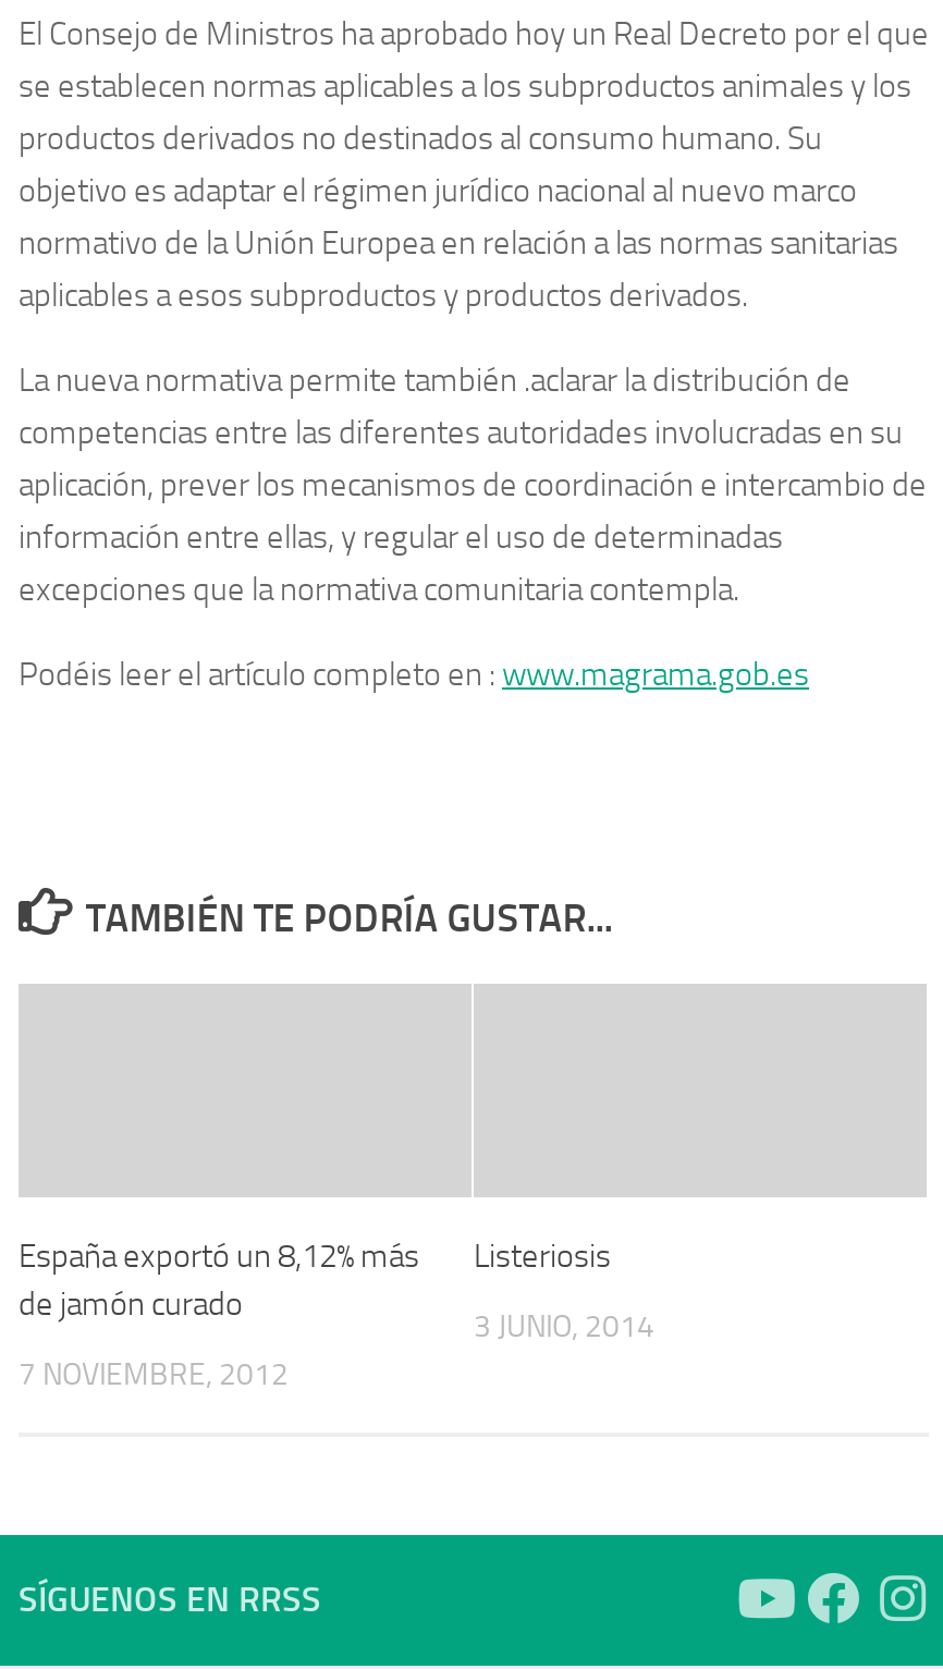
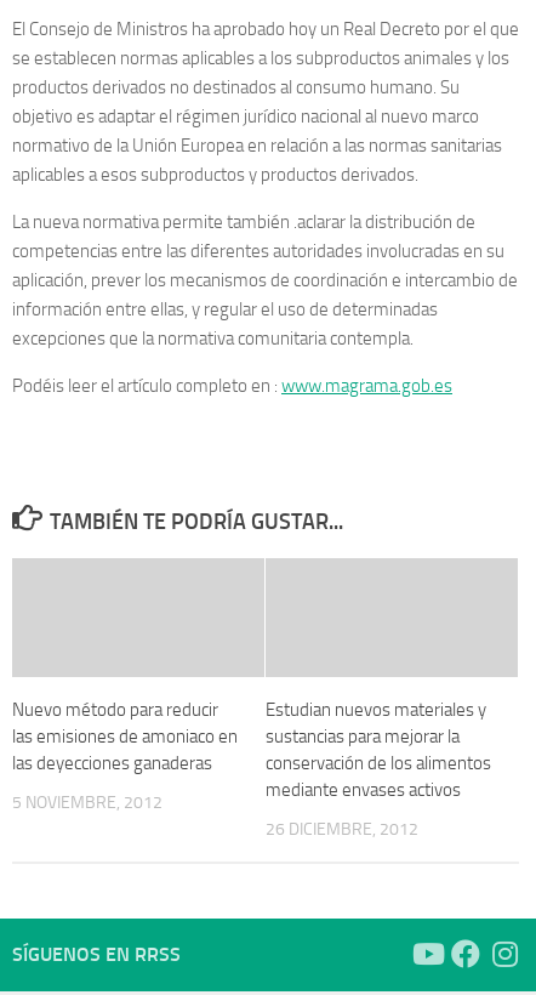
[19,1236,419,1324] España exportó un 8,12% más | de jamón curado -> [12,698,238,774] Nuevo método para reducir | las emisiones de amoniaco en | las deyecciones ganaderas
[474,1236,611,1276] Listeriosis -> [266,698,491,800] Estudian nuevos materiales y | sustancias para mejorar la | conservación de los alimentos | mediante envases activos
[474,1308,654,1345] 3 JUNIO, 2014 -> [266,818,418,839] 26 DICIEMBRE, 2012
[19,1356,289,1393] 7 NOVIEMBRE, 2012 -> [12,792,162,812] 5 NOVIEMBRE, 2012

